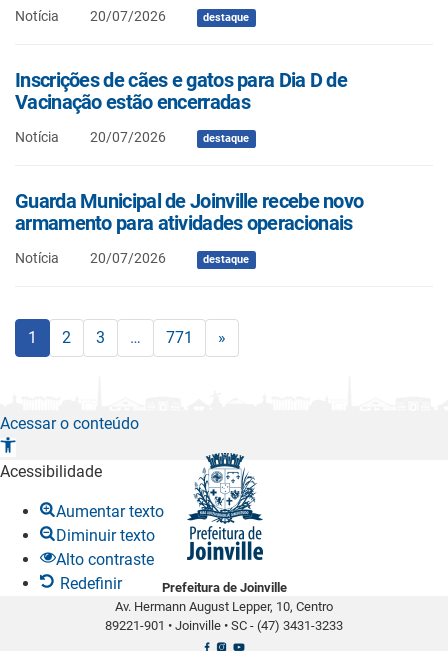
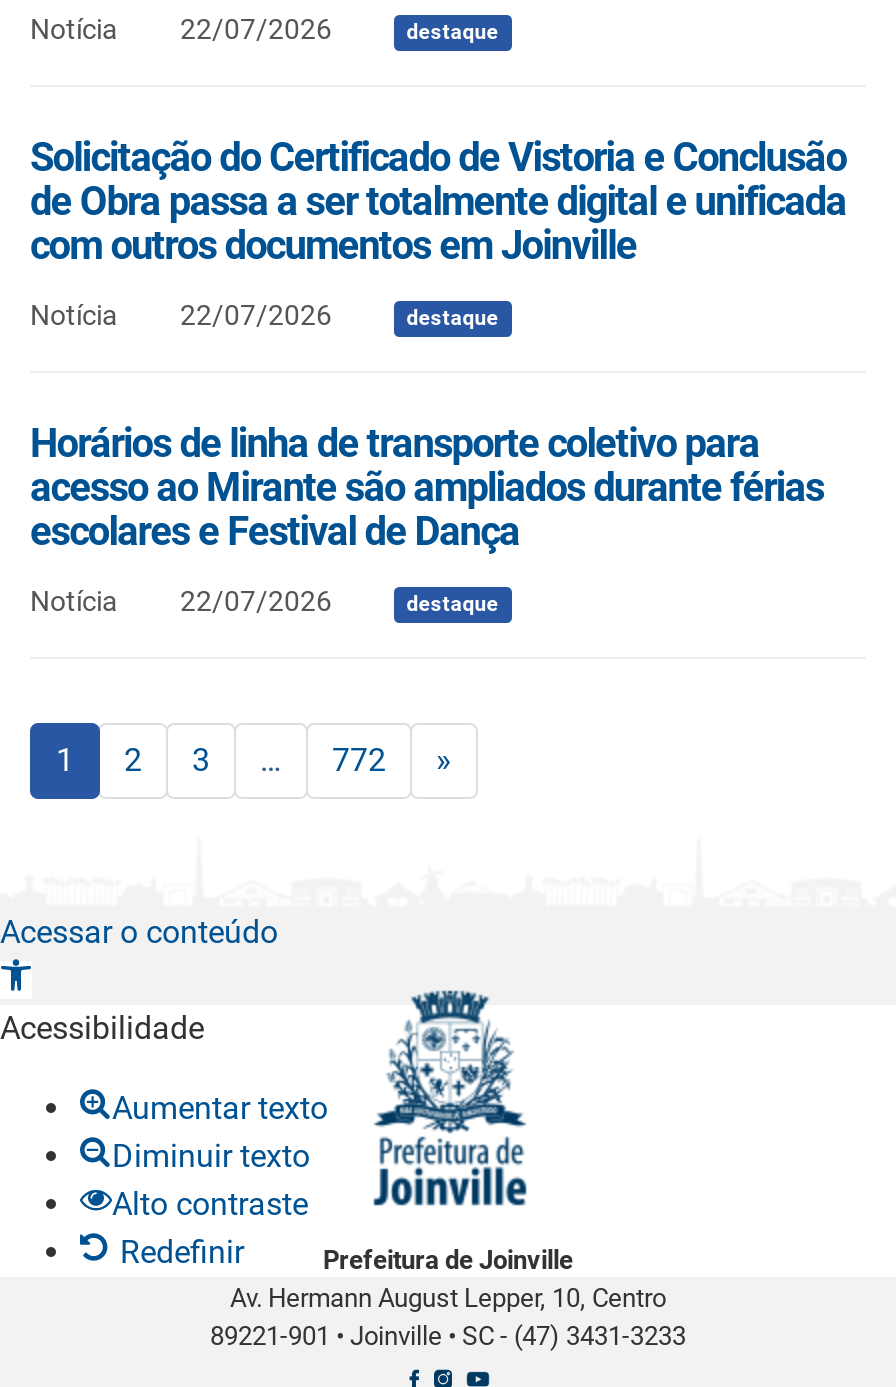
[15,8,169,24] Notícia 20/07/2026 -> [30,12,338,44] Notícia 22/07/2026
[15,68,347,114] Inscrições de cães e gatos para Dia D de | Vacinação estão encerradas -> [30,132,846,268] Solicitação do Certificado de Vistoria e Conclusão | de Obra passa a ser totalmente digital e unificada | com outros documentos em Joinville
[15,129,169,145] Notícia 20/07/2026 -> [30,298,338,330] Notícia 22/07/2026
[15,189,363,235] Guarda Municipal de Joinville recebe novo | armamento para atividades operacionais -> [30,418,824,554] Horários de linha de transporte coletivo para | acesso ao Mirante são ampliados durante férias | escolares e Festival de Dança
[15,250,169,266] Notícia 20/07/2026 -> [30,584,338,616] Notícia 22/07/2026
[166,328,193,347] 771 -> [332,742,386,780] 772

